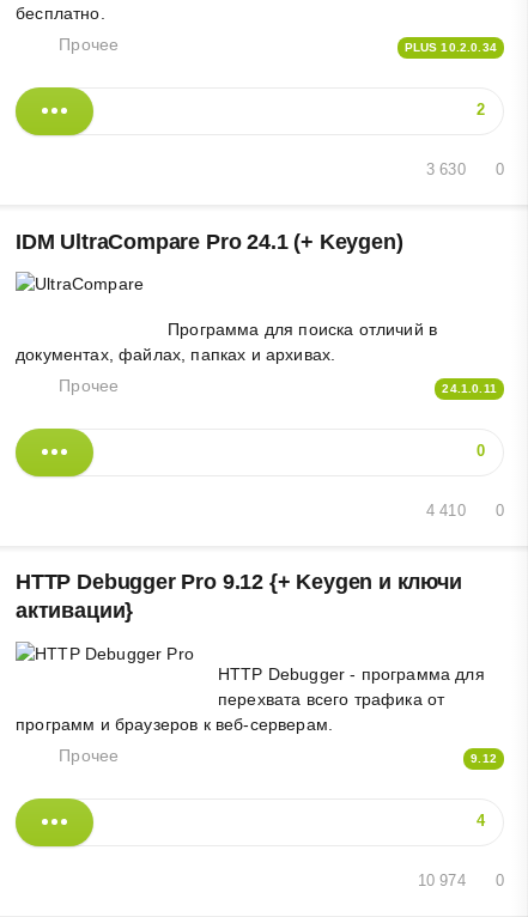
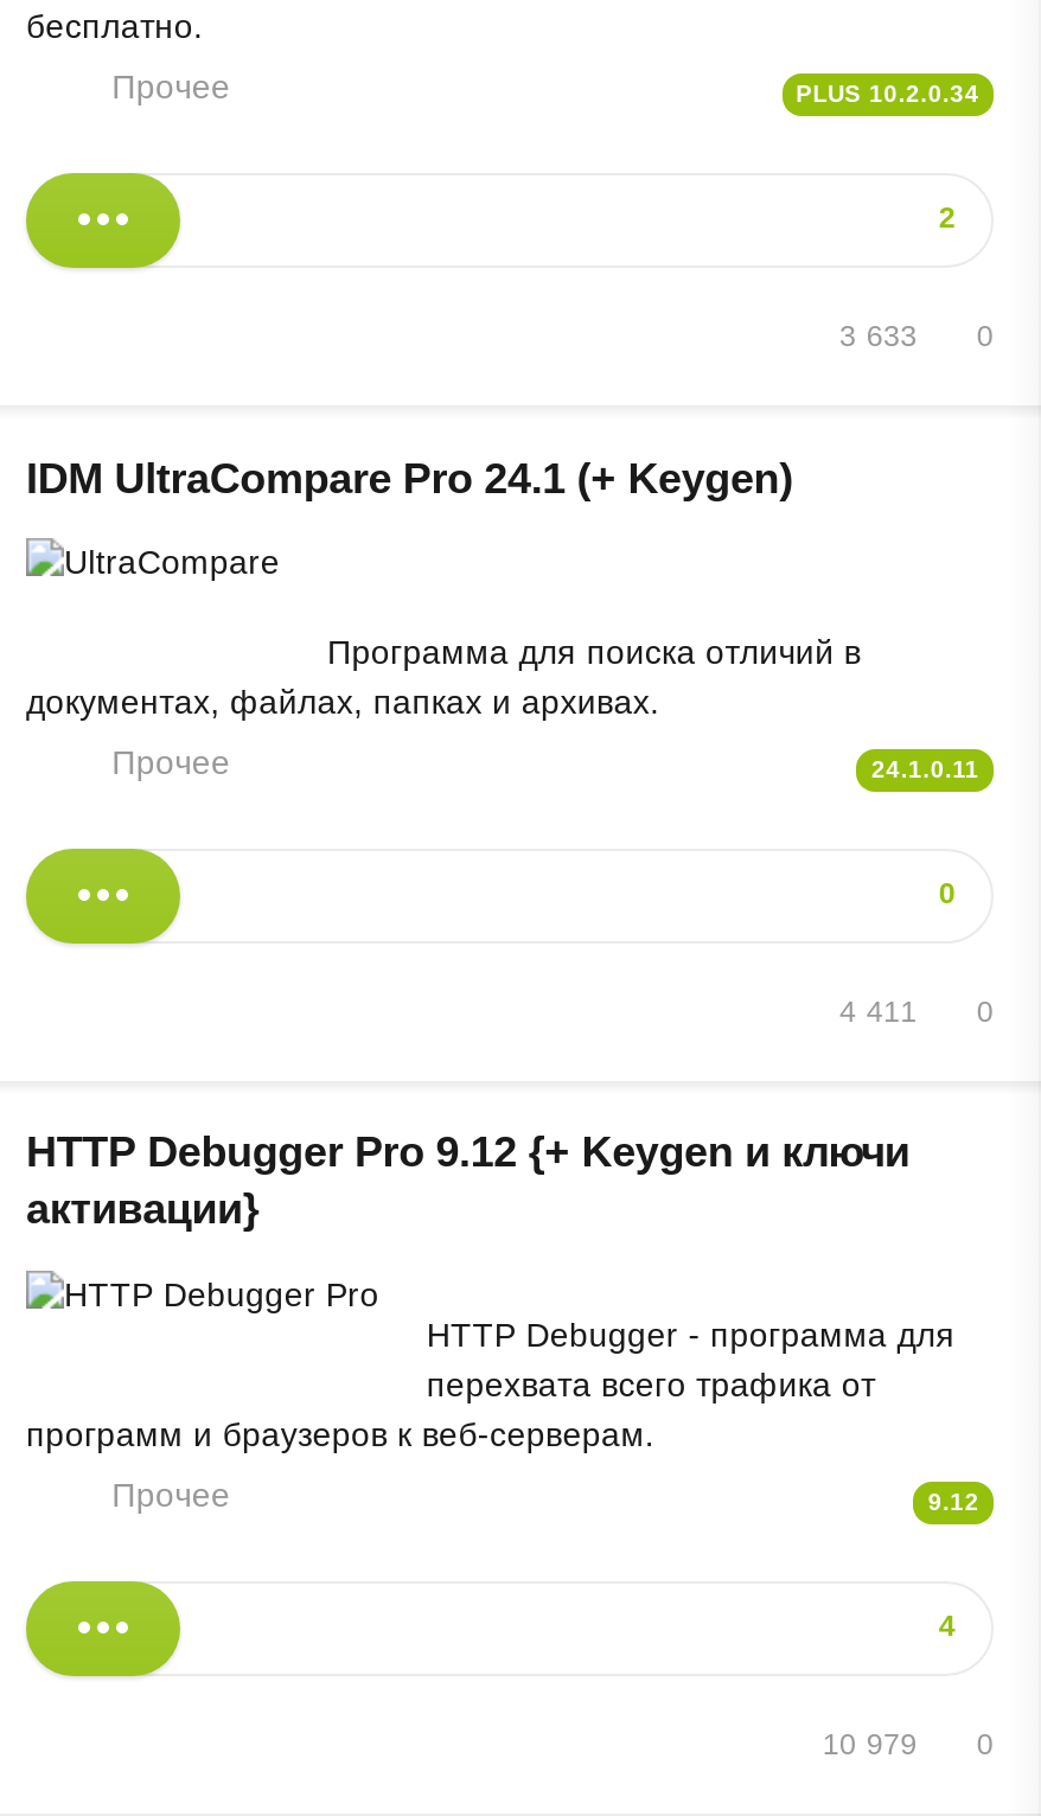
[426,162,504,179] 3 630 0 -> [839,321,994,354] 3 633 0
[426,503,504,520] 4 410 0 -> [839,996,994,1030] 4 411 0
[418,873,504,890] 10 974 0 -> [822,1729,994,1762] 10 979 0

